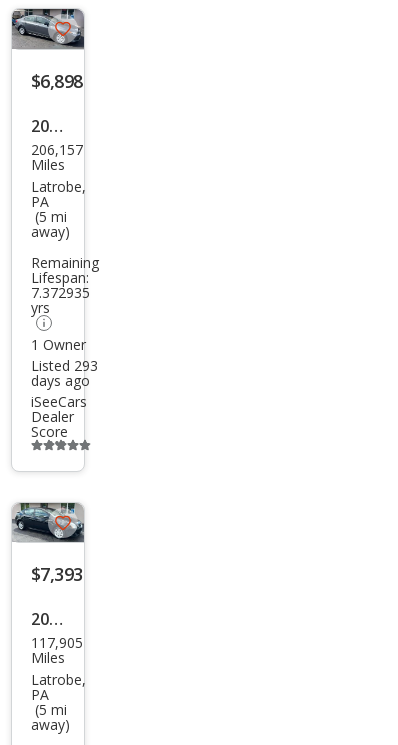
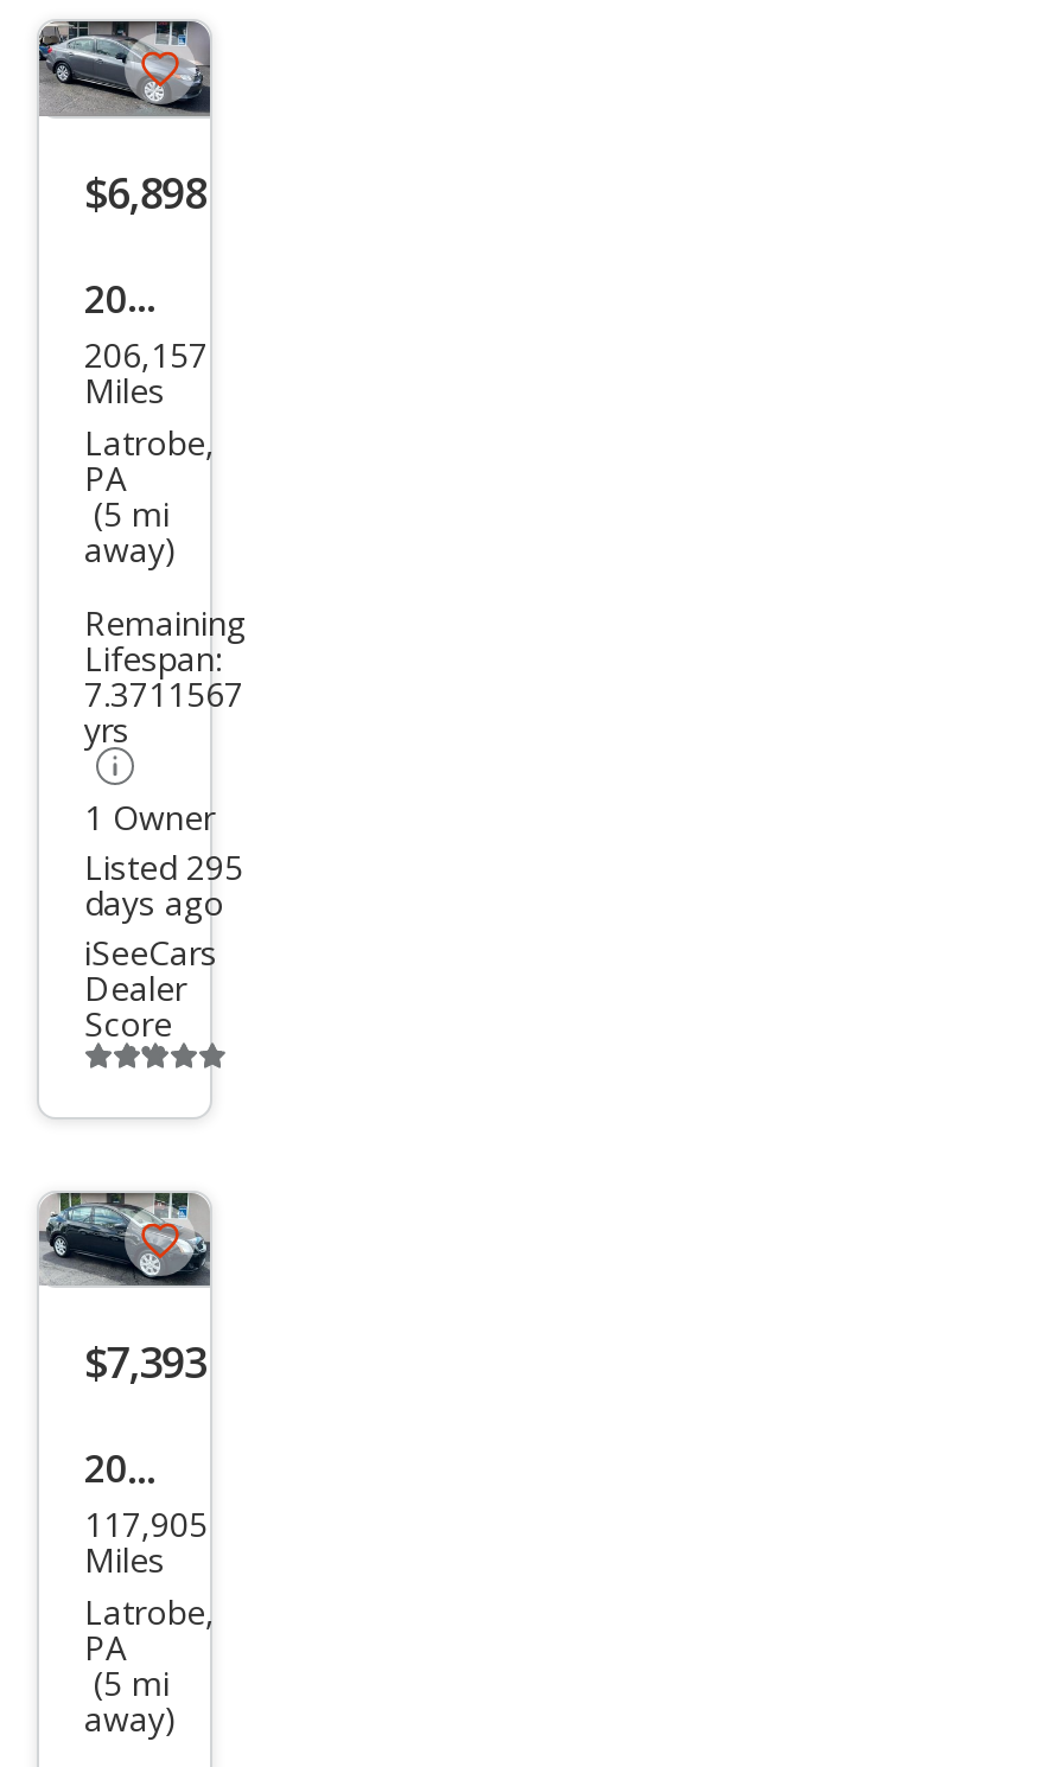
[31,283,90,302] 7.372935 -> [84,670,243,715] 7.3711567
[31,356,98,375] Listed 293 -> [84,844,243,889] Listed 295

